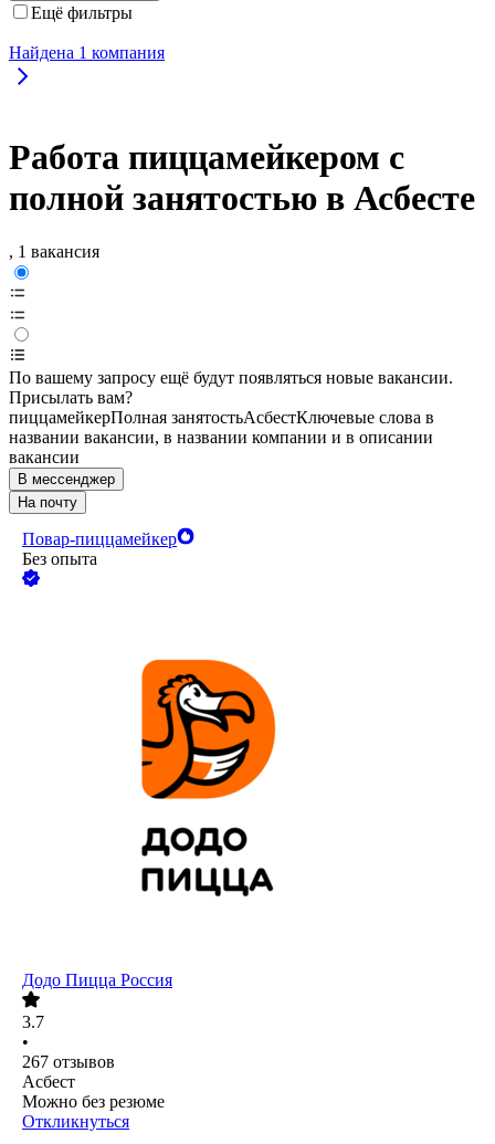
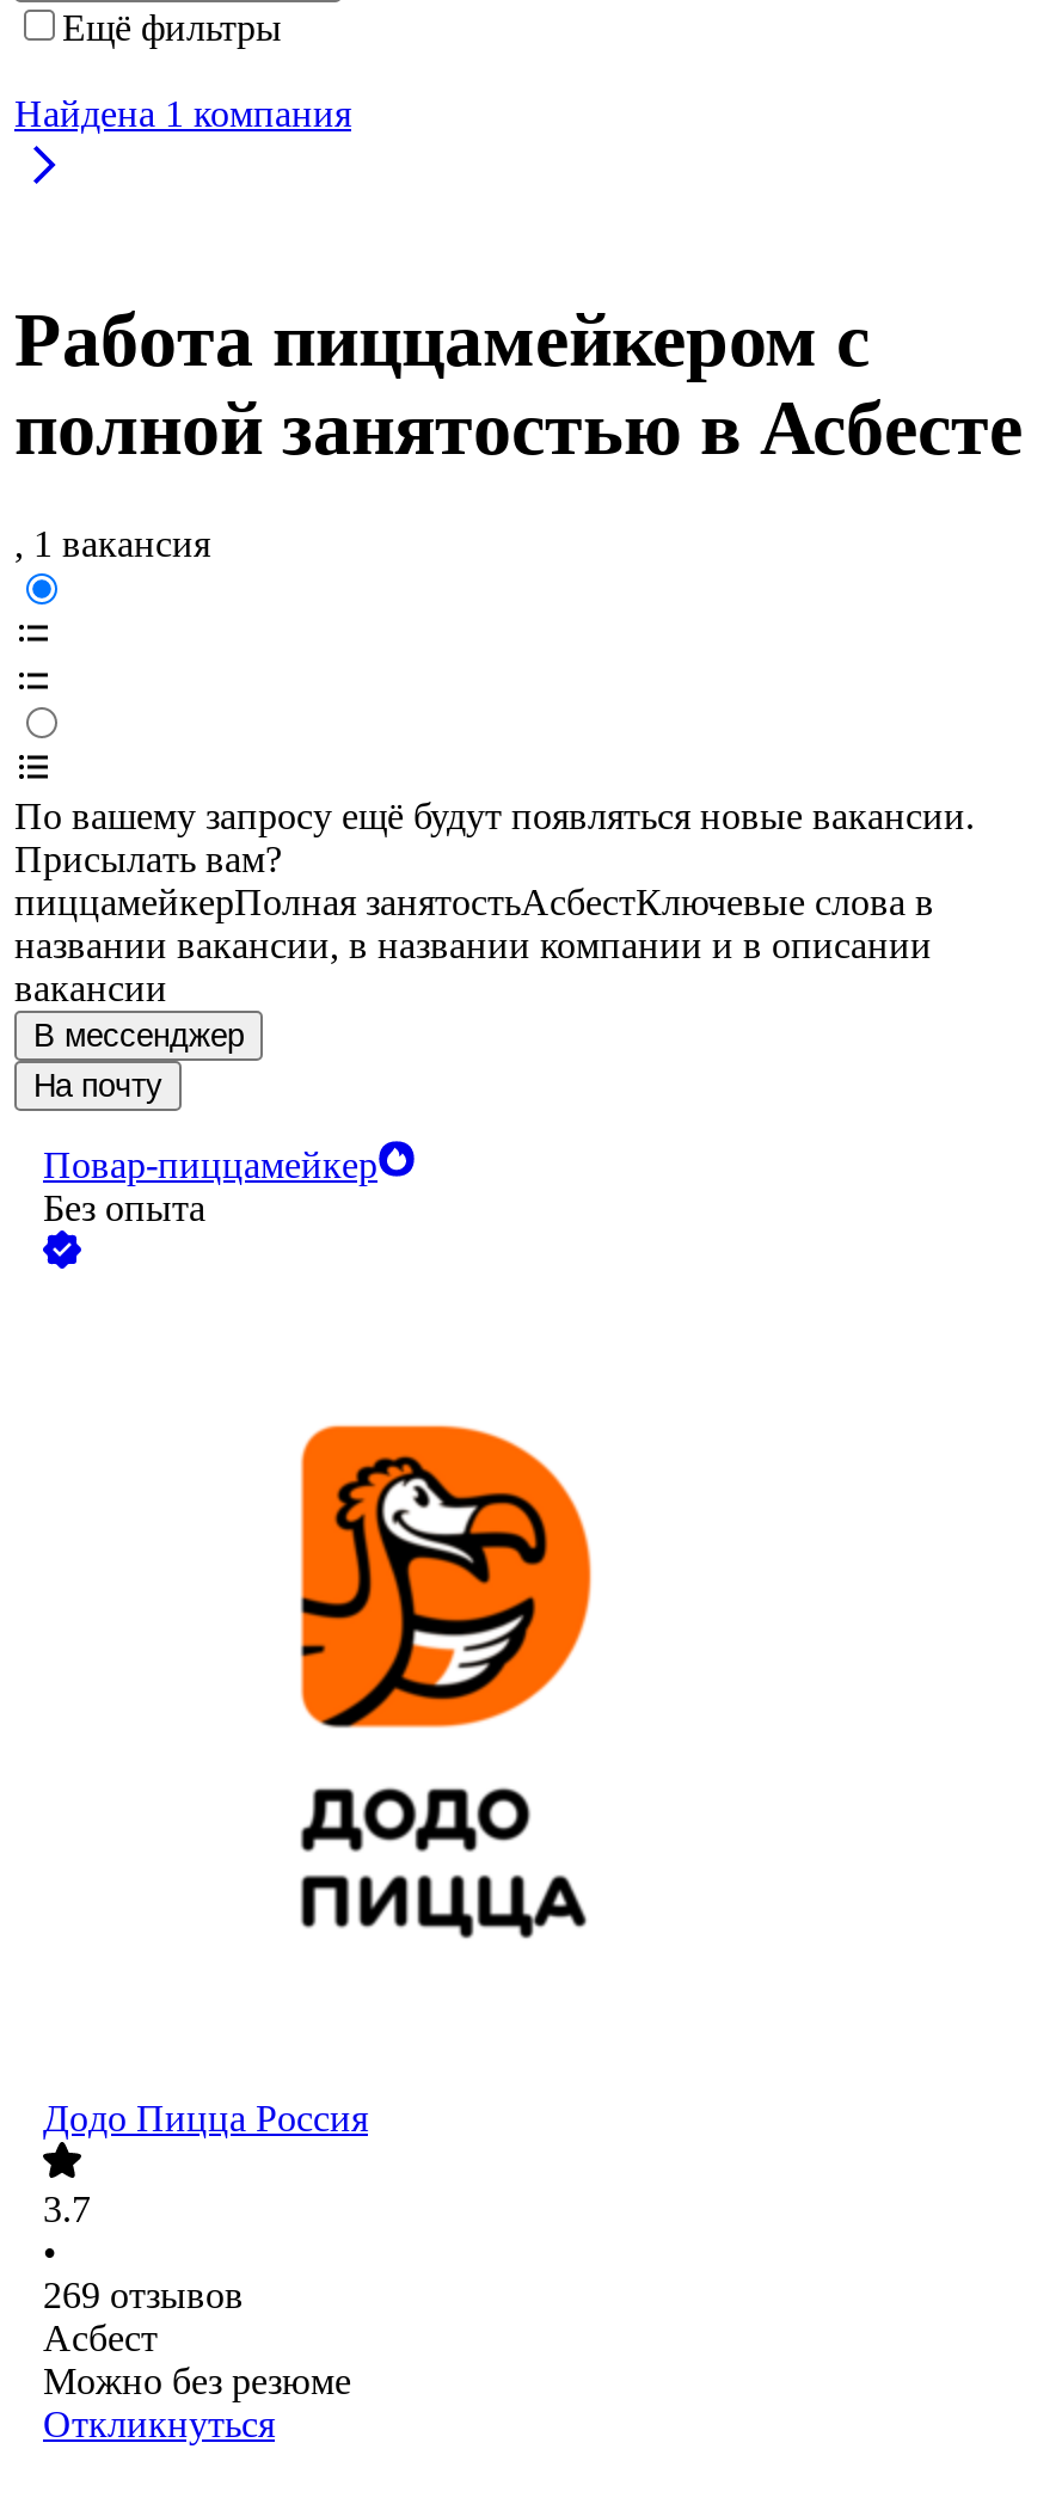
[22,1053,115,1072] 267 отзывов -> [43,2276,244,2316] 269 отзывов

